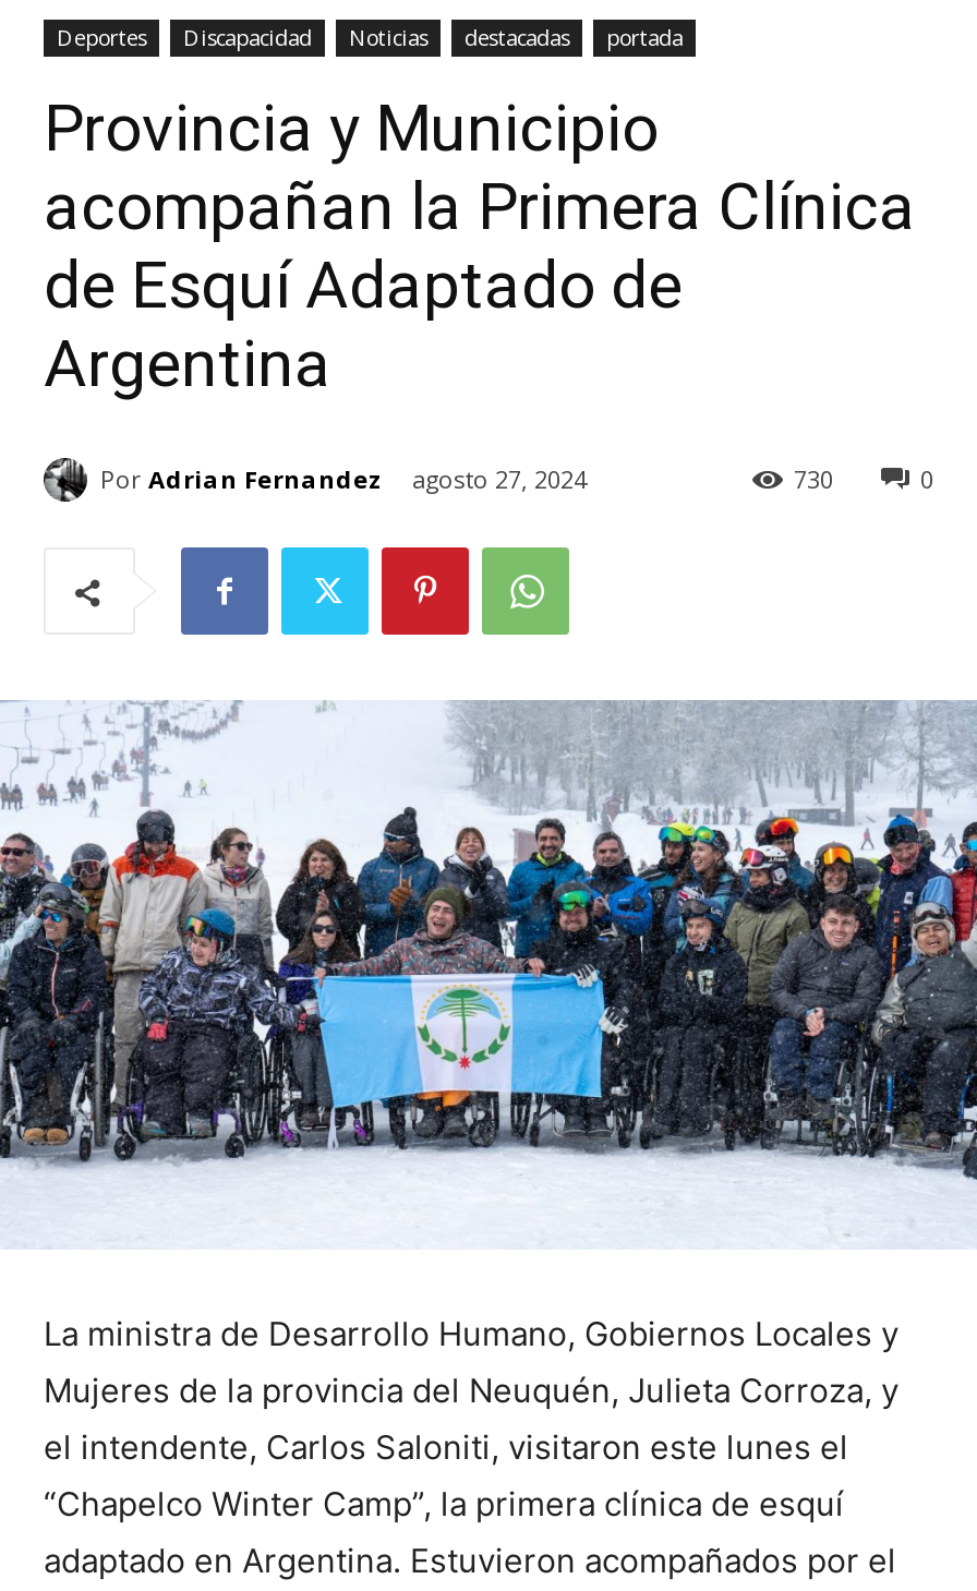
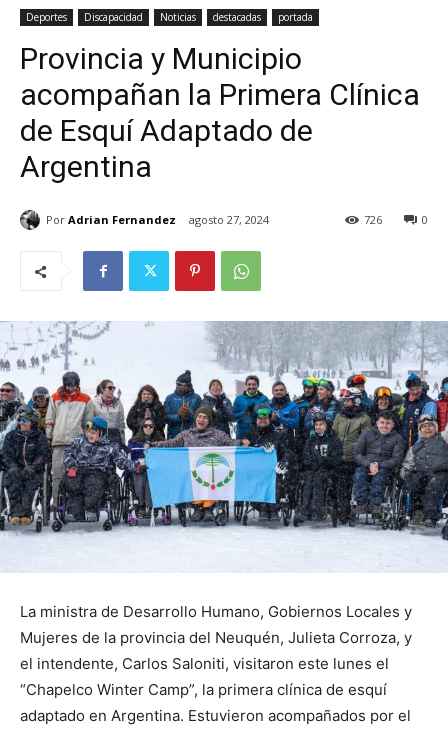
[794,463,833,495] 730 -> [364,212,382,227] 726

